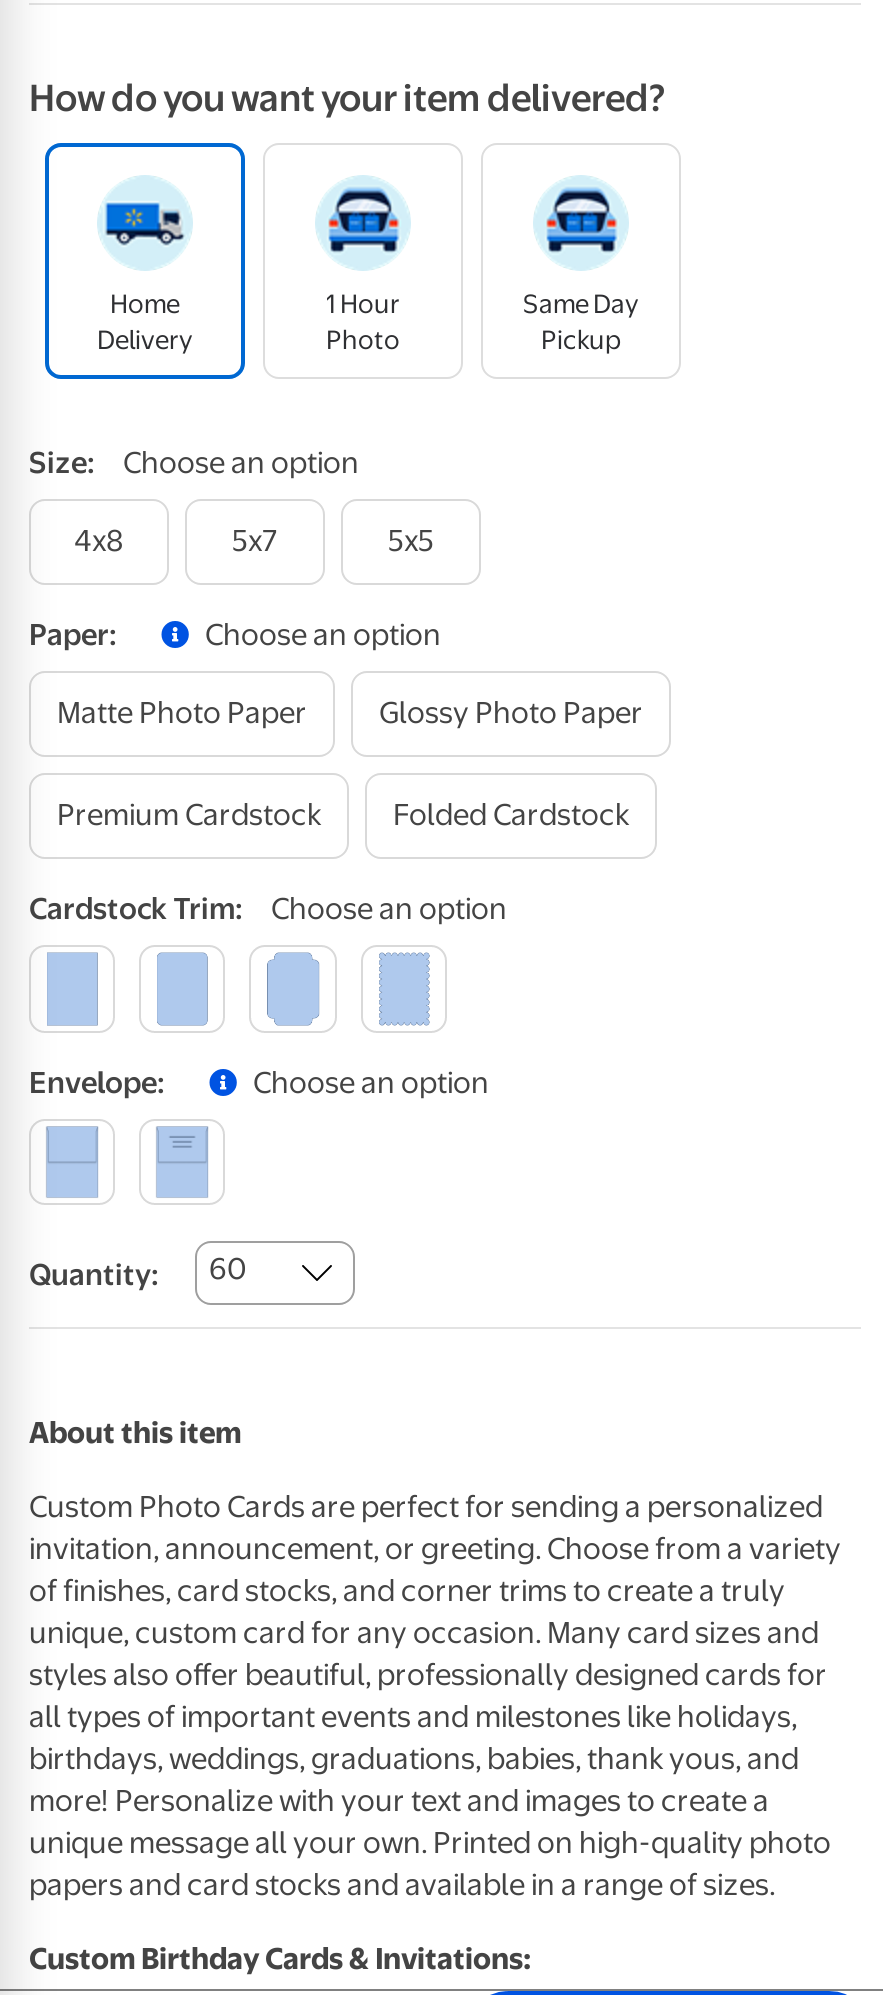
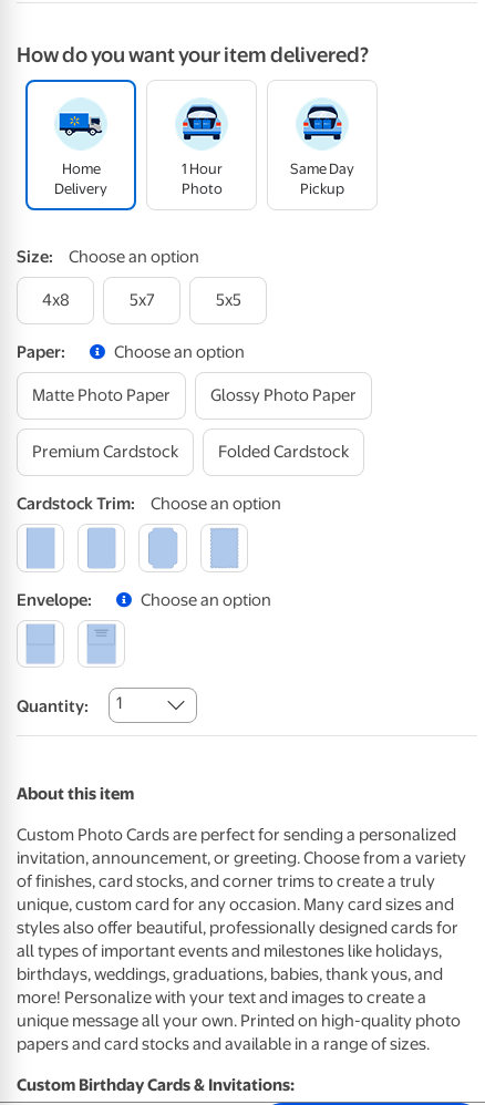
[29,1251,247,1292] Quantity: 60 -> [17,693,122,716] Quantity: 1

